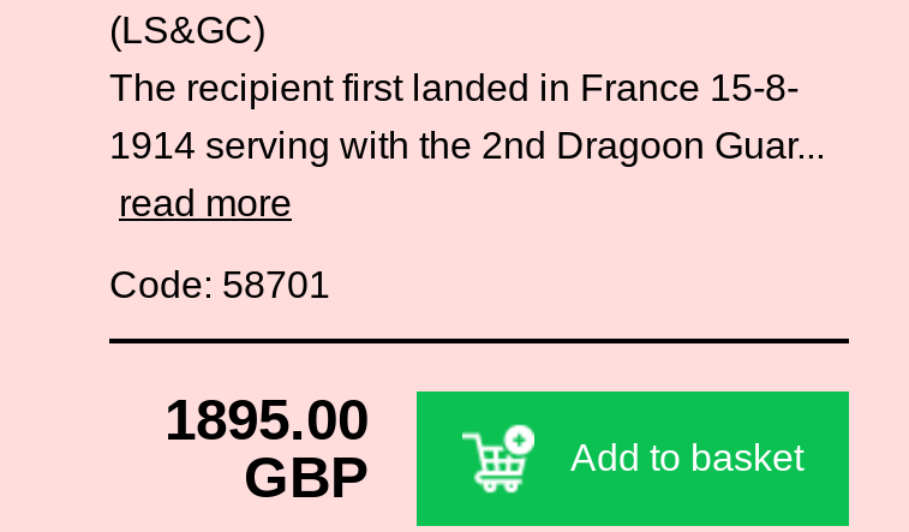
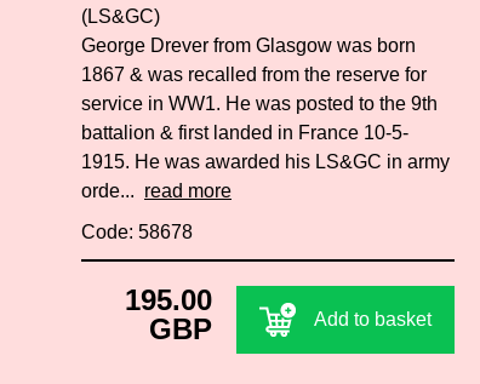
[109,68,825,224] The recipient first landed in France 15-8- | 1914 serving with the 2nd Dragoon Guar... | read more -> [81,36,450,202] George Drever from Glasgow was born | 1867 & was recalled from the reserve for | service in WW1. He was posted to the 9th | battalion & first landed in France 10-5- | 1915. He was awarded his LS&GC in army | orde... read more
[109,265,330,306] Code: 58701 -> [81,222,193,243] Code: 58678
[165,388,369,453] 1895.00 -> [125,284,212,317] 195.00

